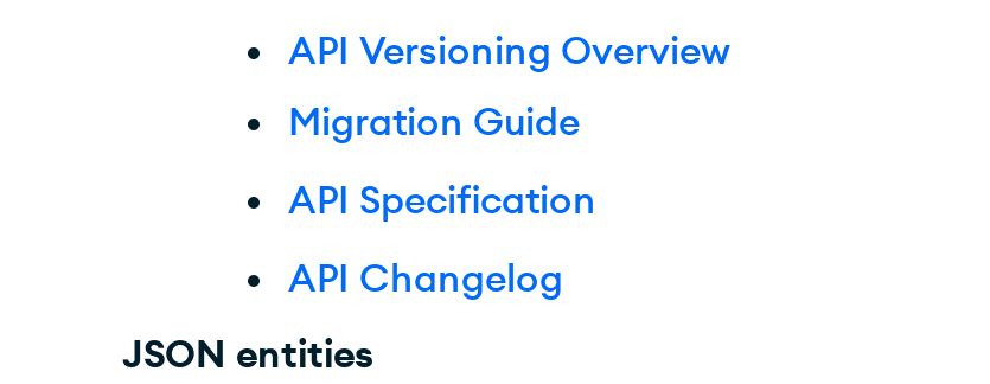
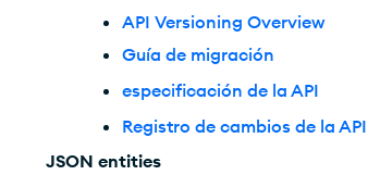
[288,97,580,145] Migration Guide -> [122,43,274,65] Guía de migración
[288,175,596,223] API Specification -> [122,79,319,101] especificación de la API
[288,254,563,301] API Changelog -> [122,115,367,137] Registro de cambios de la API

